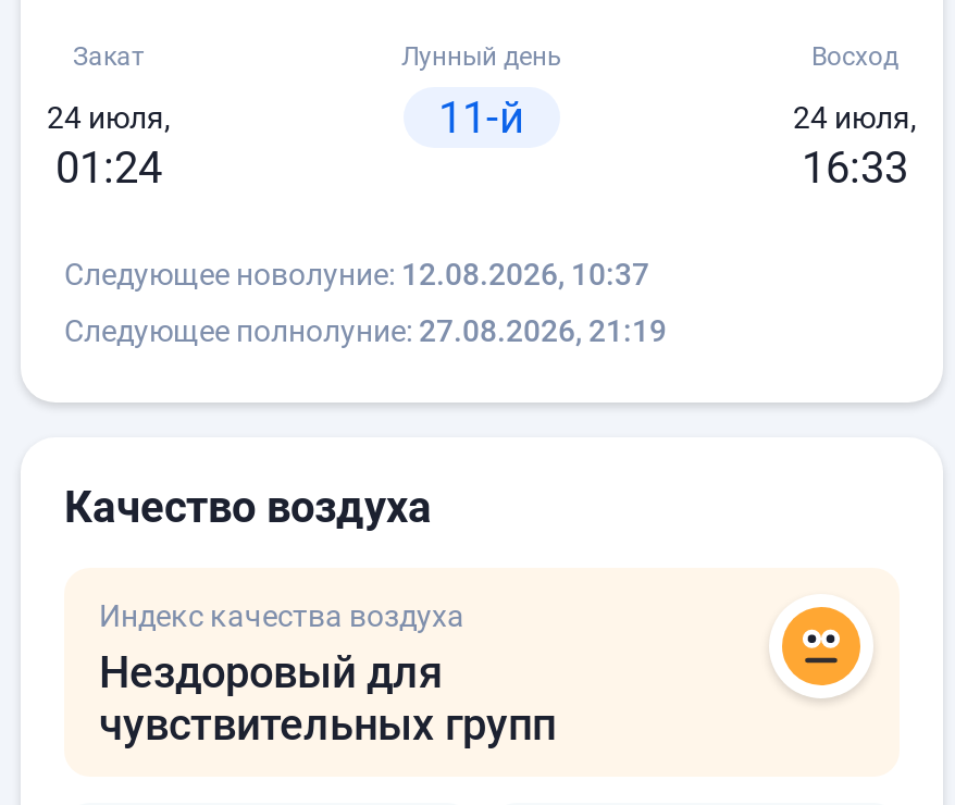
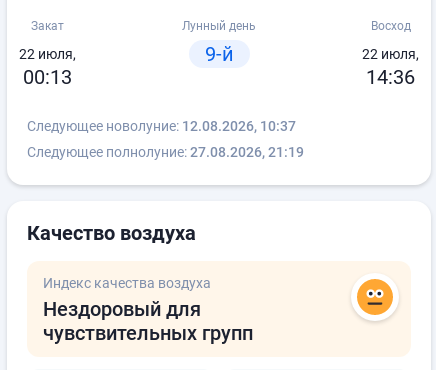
[47,100,171,135] 24 июля, -> [19,46,76,62] 22 июля,
[438,91,525,144] 11-й -> [204,42,233,66] 9-й
[793,100,917,135] 24 июля, -> [362,46,419,62] 22 июля,
[55,141,162,194] 01:24 -> [23,65,72,89] 00:13
[802,141,908,194] 16:33 -> [366,65,415,89] 14:36

